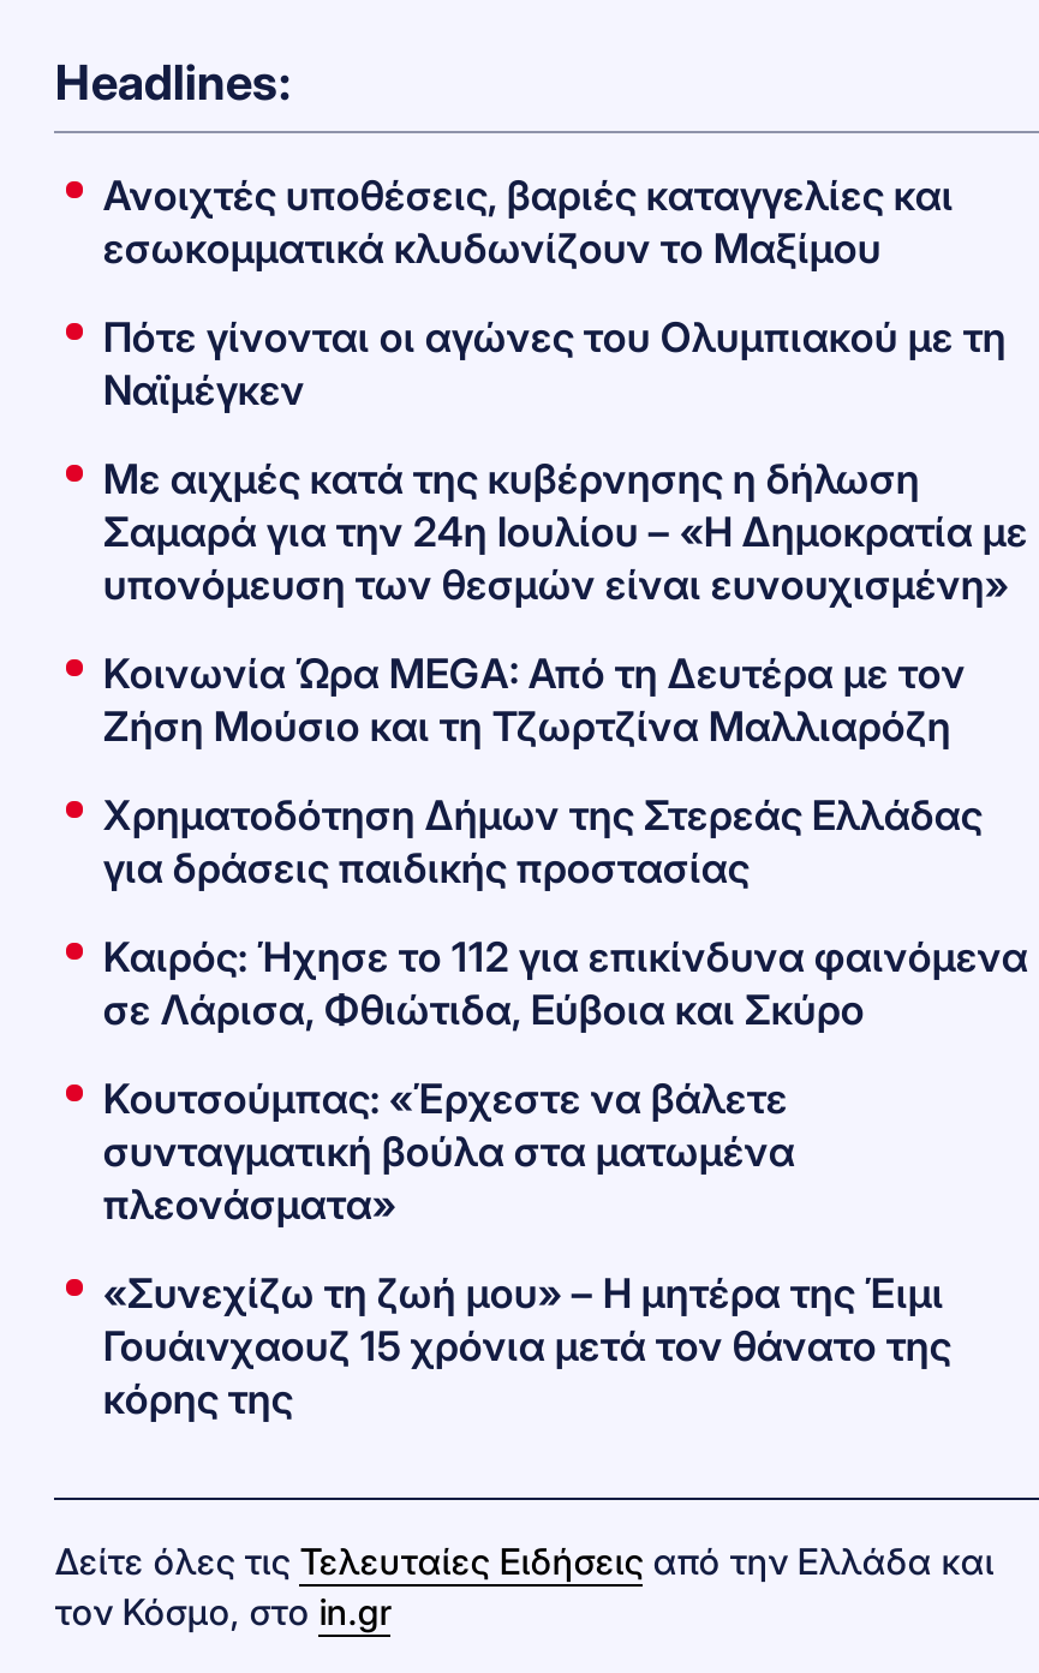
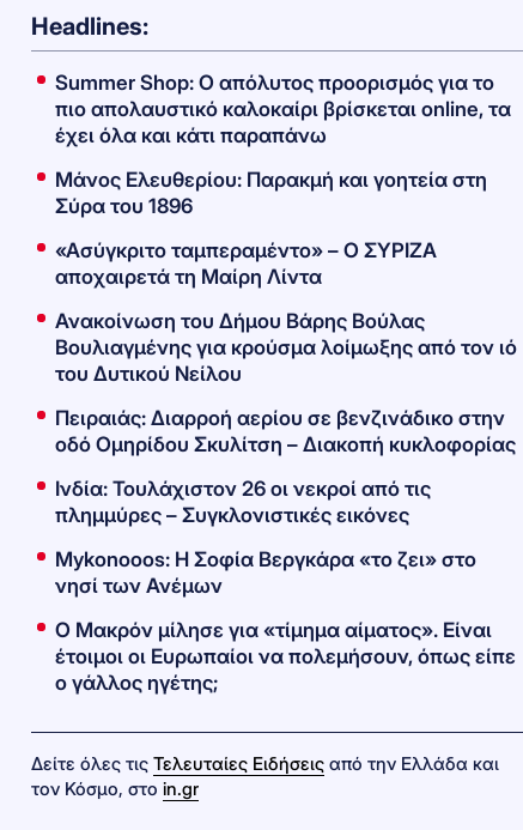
[103,171,953,272] Ανοιχτές υποθέσεις, βαριές καταγγελίες και | εσωκομματικά κλυδωνίζουν το Μαξίμου -> [55,70,511,147] Summer Shop: Ο απόλυτος προορισμός για το | πιο απολαυστικό καλοκαίρι βρίσκεται online, τα | έχει όλα και κάτι παραπάνω
[103,313,1006,414] Πότε γίνονται οι αγώνες του Ολυμπιακού με τη | Ναϊμέγκεν -> [55,167,487,218] Μάνος Ελευθερίου: Παρακμή και γοητεία στη | Σύρα του 1896
[103,454,1028,608] Με αιχμές κατά της κυβέρνησης η δήλωση | Σαμαρά για την 24η Ιουλίου – «Η Δημοκρατία με | υπονόμευση των θεσμών είναι ευνουχισμένη» -> [55,238,437,288] «Ασύγκριτο ταμπεραμέντο» – Ο ΣΥΡΙΖΑ | αποχαιρετά τη Μαίρη Λίντα
[103,649,965,750] Κοινωνία Ώρα MEGA: Από τη Δευτέρα με τον | Ζήση Μούσιο και τη Τζωρτζίνα Μαλλιαρόζη -> [55,309,517,385] Ανακοίνωση του Δήμου Βάρης Βούλας | Βουλιαγμένης για κρούσμα λοίμωξης από τον ιό | του Δυτικού Νείλου
[103,791,982,892] Χρηματοδότηση Δήμων της Στερεάς Ελλάδας | για δράσεις παιδικής προστασίας -> [55,406,516,456] Πειραιάς: Διαρροή αερίου σε βενζινάδικο στην | οδό Ομηρίδου Σκυλίτση – Διακοπή κυκλοφορίας
[103,932,1028,1033] Καιρός: Ήχησε το 112 για επικίνδυνα φαινόμενα | σε Λάρισα, Φθιώτιδα, Εύβοια και Σκύρο -> [55,476,431,527] Ινδία: Τουλάχιστον 26 οι νεκροί από τις | πλημμύρες – Συγκλονιστικές εικόνες
[103,1074,795,1228] Κουτσούμπας: «Έρχεστε να βάλετε | συνταγματική βούλα στα ματωμένα | πλεονάσματα» -> [55,547,477,597] Mykonooos: Η Σοφία Βεργκάρα «το ζει» στο | νησί των Ανέμων
[103,1269,951,1422] «Συνεχίζω τη ζωή μου» – Η μητέρα της Έιμι | Γουάινχαουζ 15 χρόνια μετά τον θάνατο της | κόρης της -> [55,618,516,694] Ο Μακρόν μίλησε για «τίμημα αίματος». Είναι | έτοιμοι οι Ευρωπαίοι να πολεμήσουν, όπως είπε | ο γάλλος ηγέτης;

